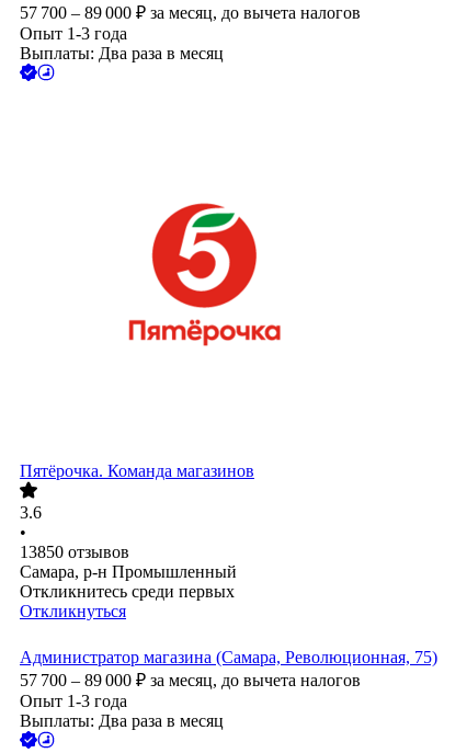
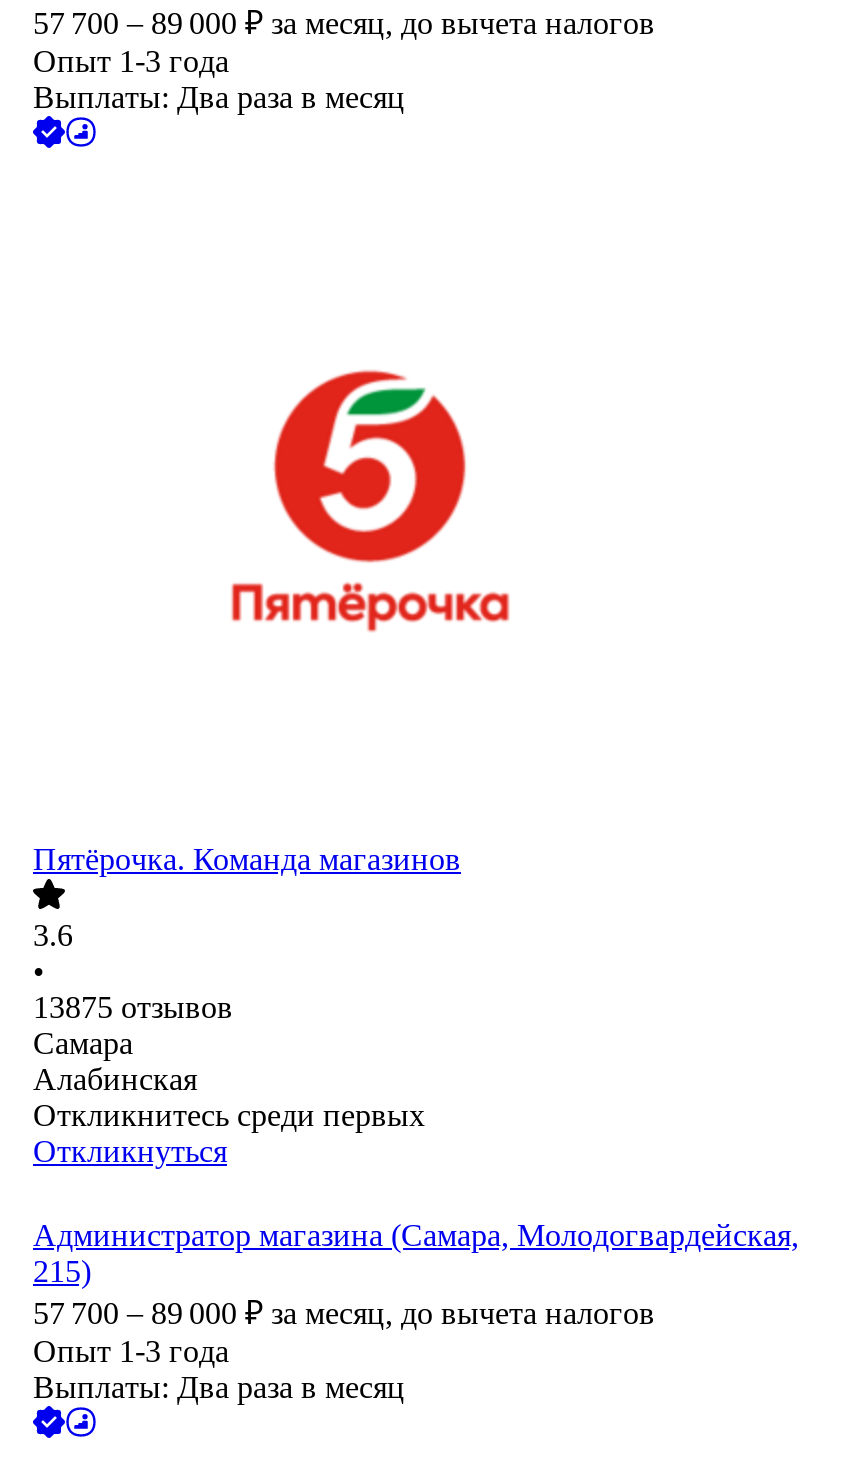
[20,543,237,581] 13850 отзывов | Самара, р-н Промышленный -> [33,991,233,1097] 13875 отзывов | Самара | Алабинская
[20,648,437,667] Администратор магазина (Самара, Революционная, 75) -> [33,1219,799,1289] Администратор магазина (Самара, Молодогвардейская, | 215)

